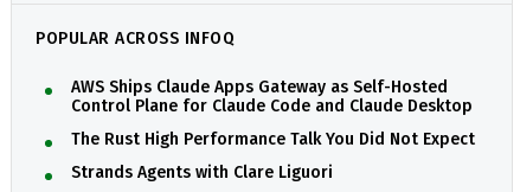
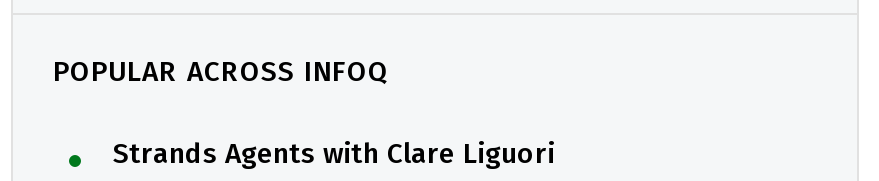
[71,76,475,149] AWS Ships Claude Apps Gateway as Self-Hosted | Control Plane for Claude Code and Claude Desktop | The Rust High Performance Talk You Did Not Expect -> none

